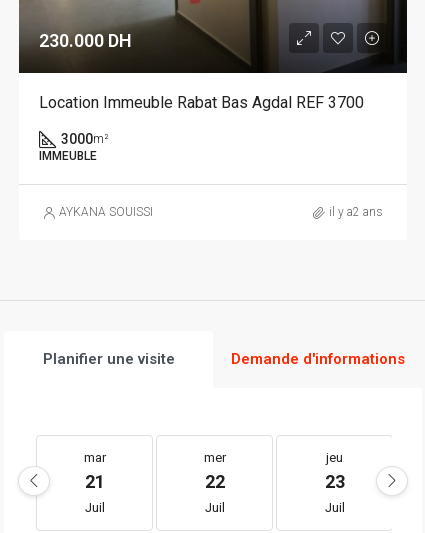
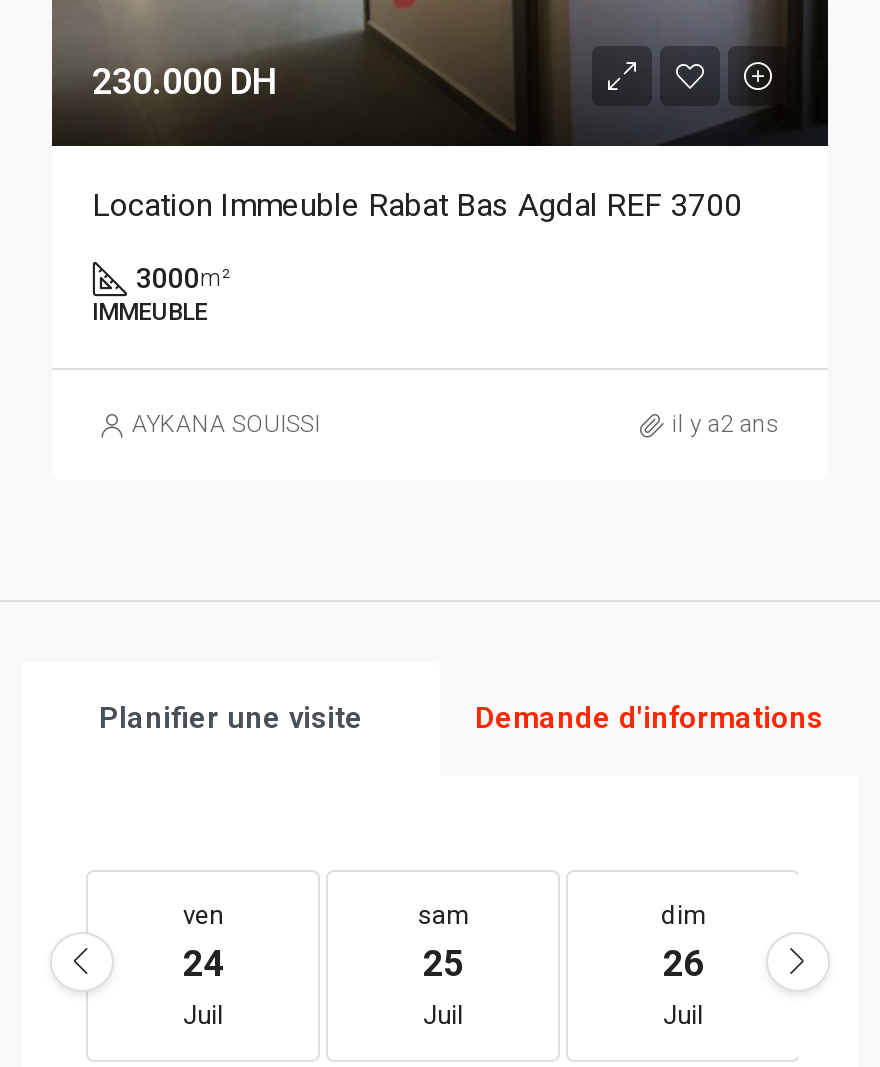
[83,450,105,492] mar | 21 -> [183,900,223,984] ven | 24
[203,450,225,492] mer | 22 -> [418,900,468,984] sam | 25
[324,450,344,492] jeu | 23 -> [661,900,705,984] dim | 26

